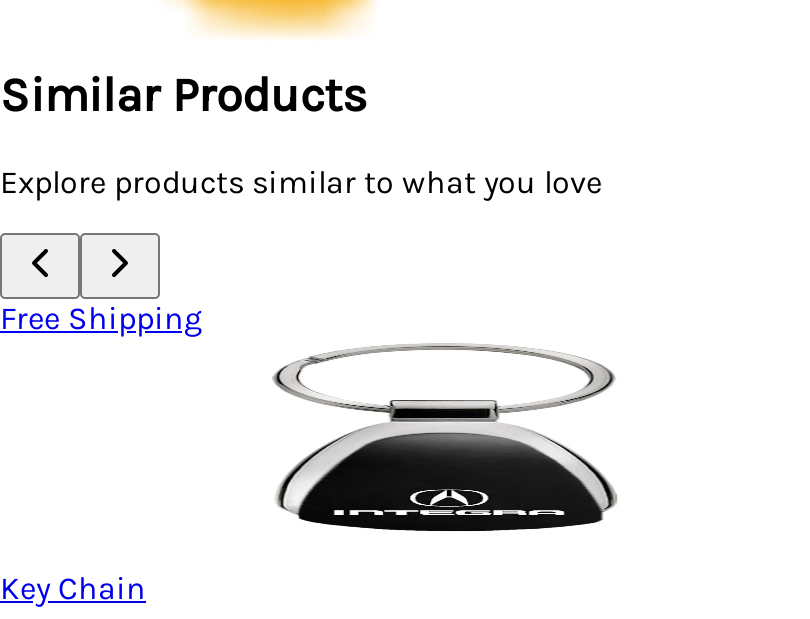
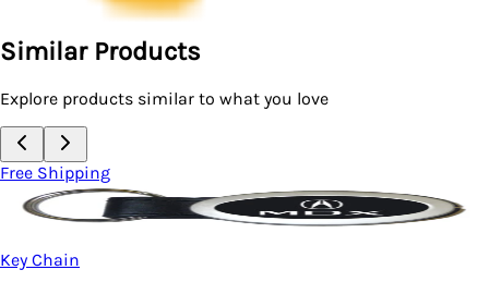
[272,342,618,534] [image] -> [22,187,466,230] [image]

